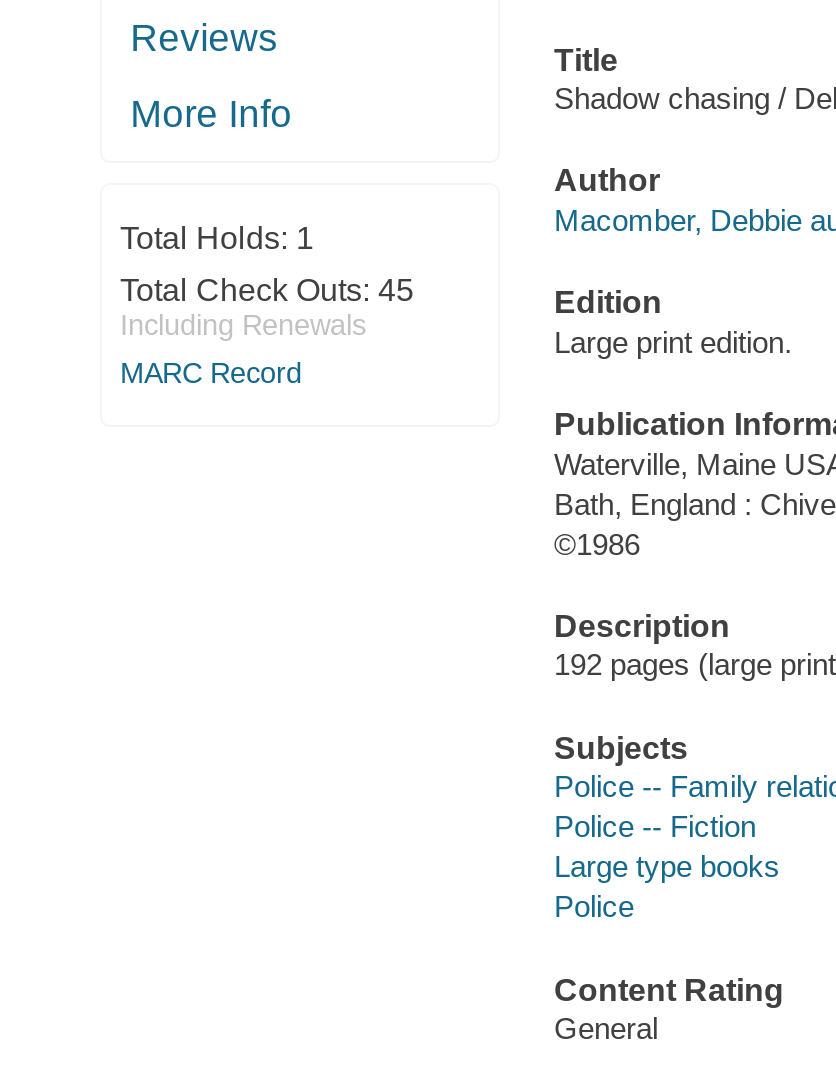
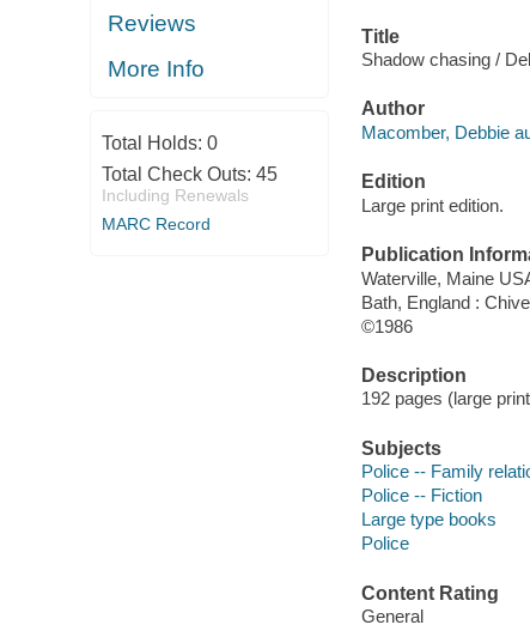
[120,221,314,255] Total Holds: 1 -> [102,133,218,153] Total Holds: 0

